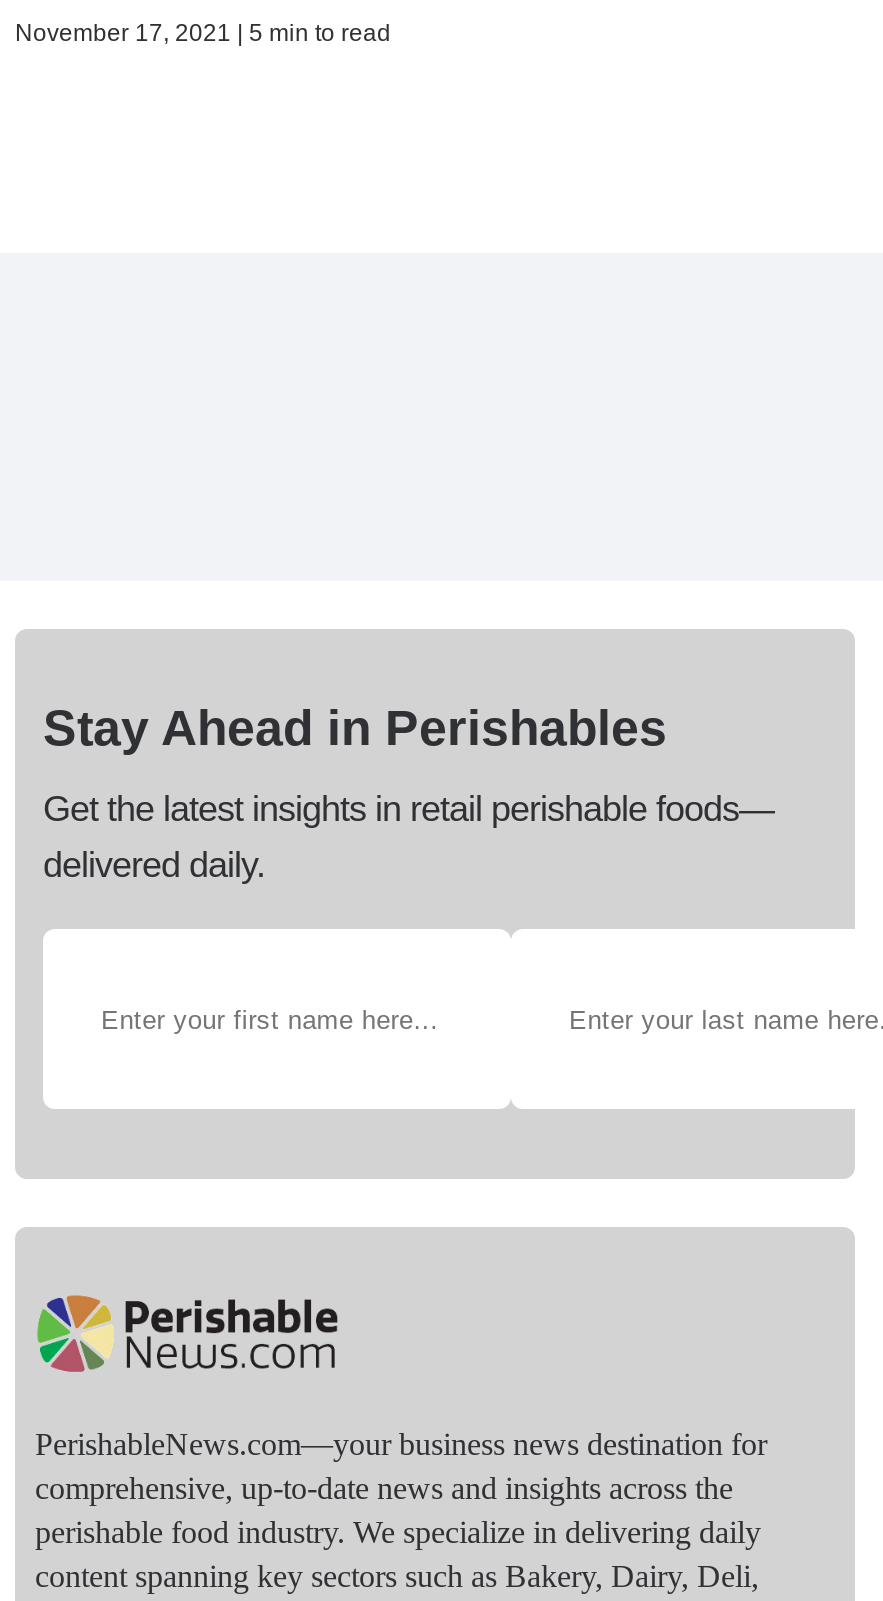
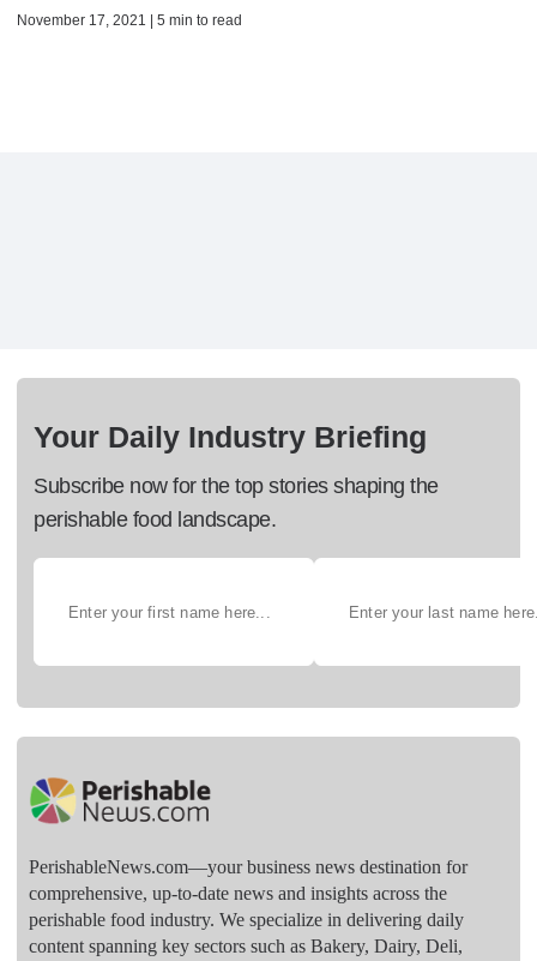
[43,699,667,755] Stay Ahead in Perishables -> [34,420,427,454] Your Daily Industry Briefing
[43,789,774,885] Get the latest insights in retail perishable foods— | delivered daily. -> [34,474,438,532] Subscribe now for the top stories shaping the | perishable food landscape.

